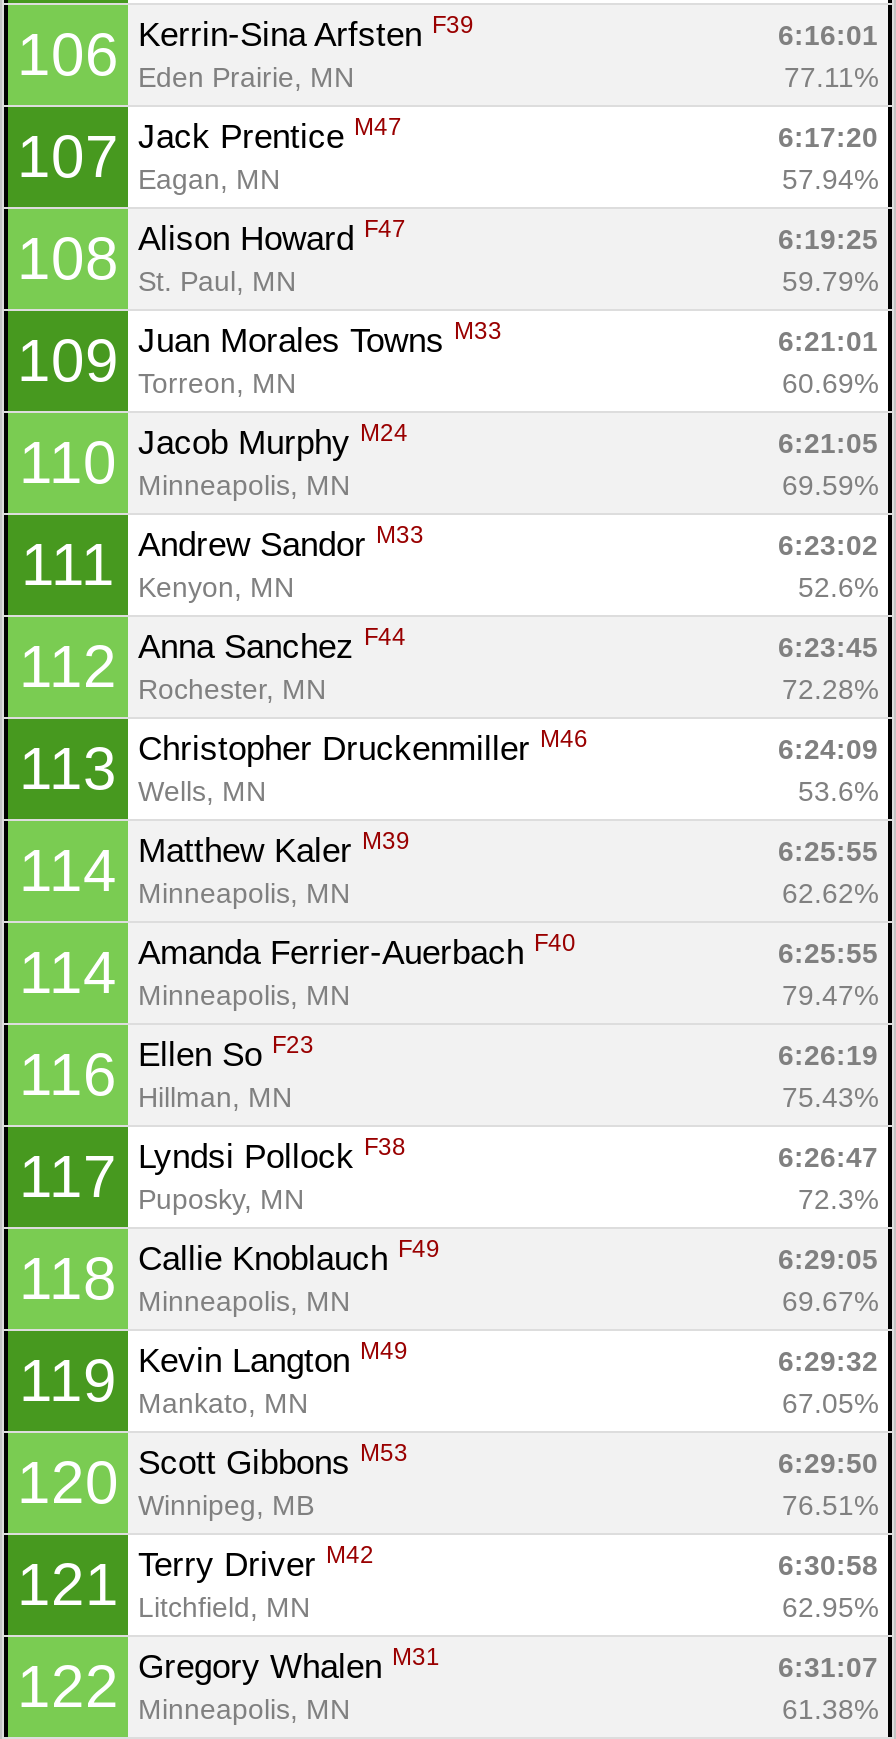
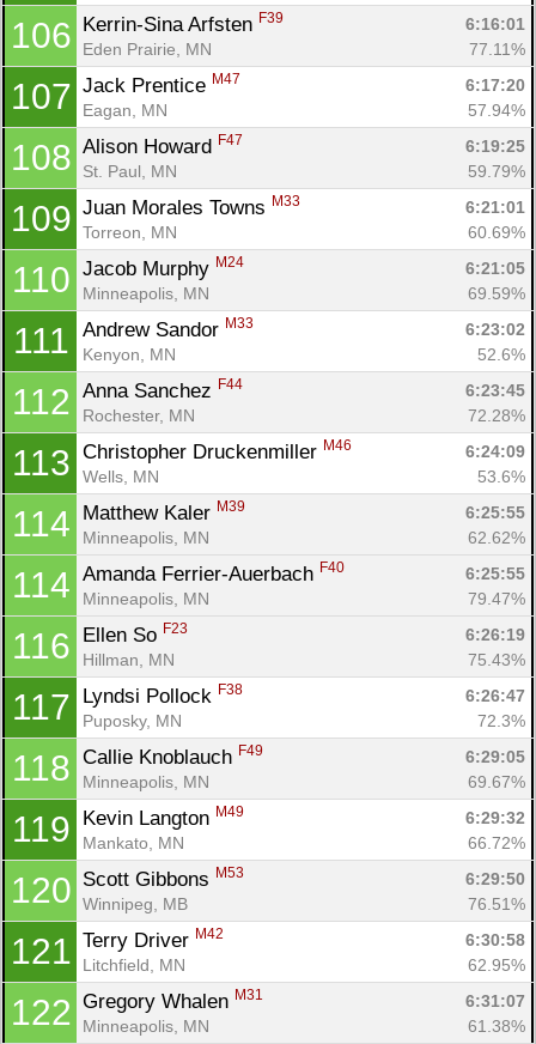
[782,1387,878,1419] 67.05% -> [468,833,525,852] 66.72%

